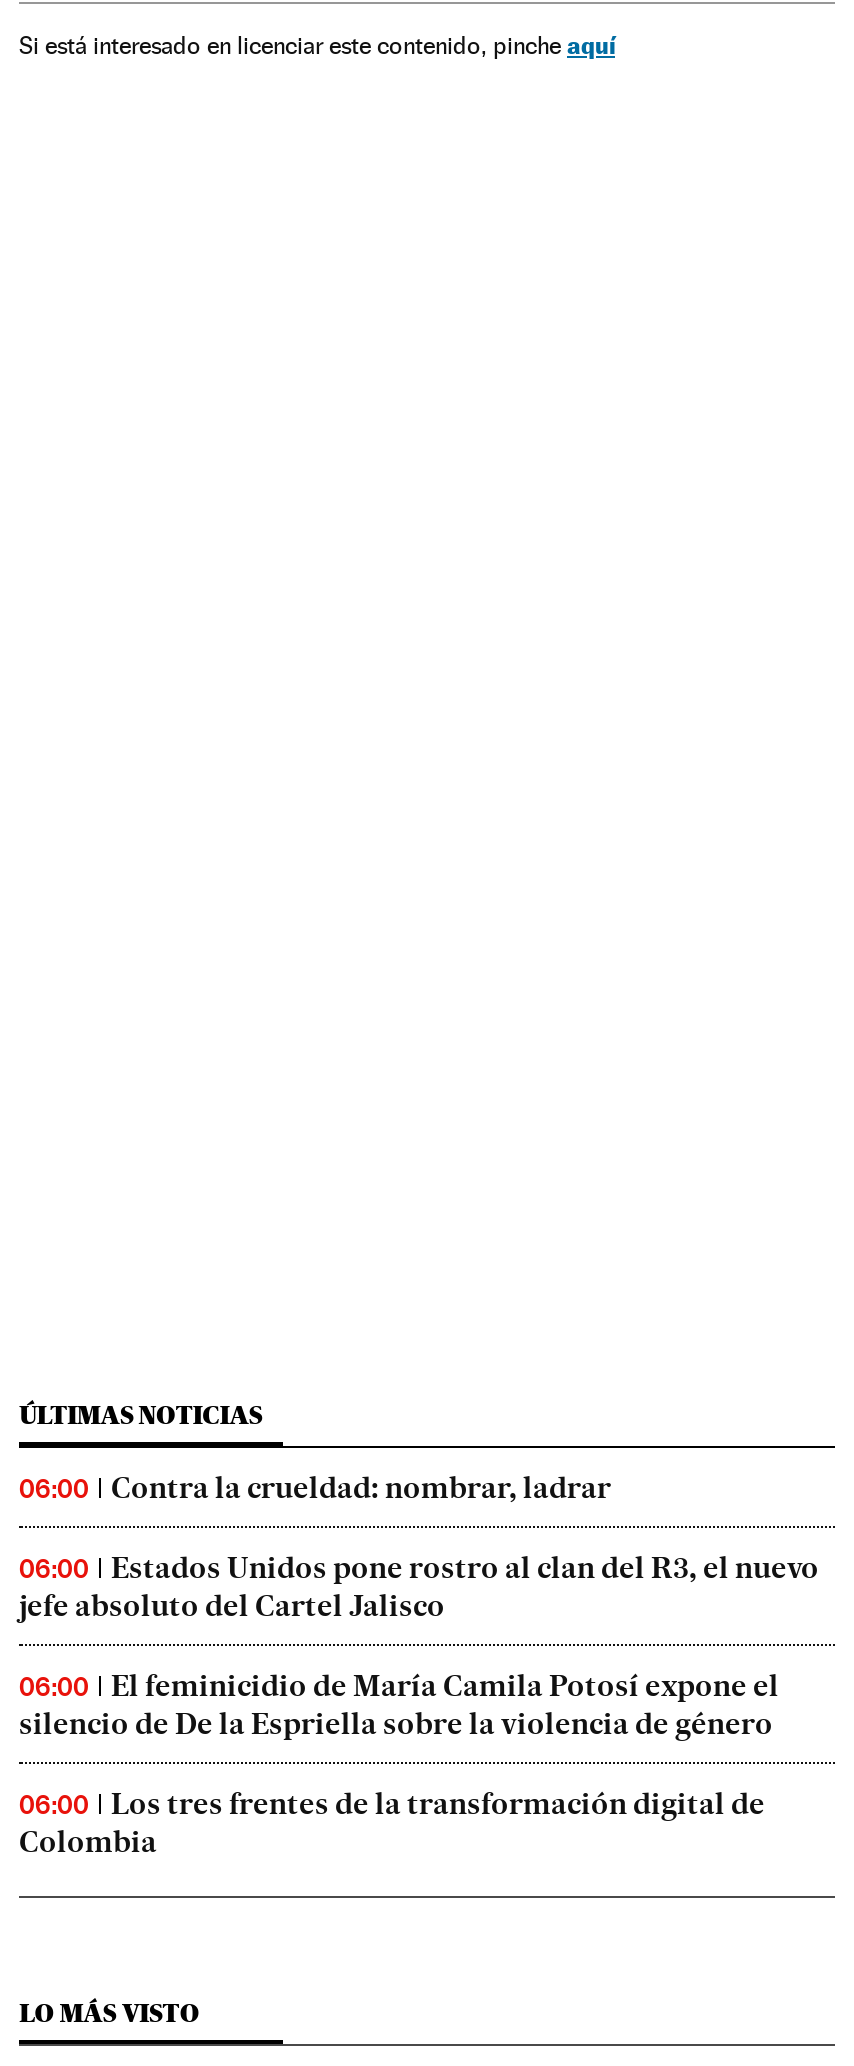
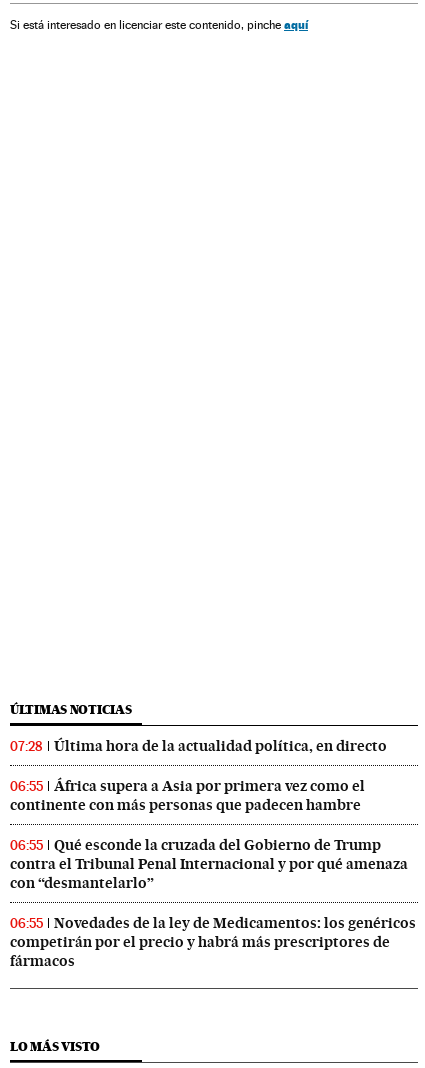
[19,1470,611,1506] 06:00 | Contra la crueldad: nombrar, ladrar -> [10,737,387,755] 07:28 | Última hora de la actualidad política, en directo
[19,1550,819,1624] 06:00 | Estados Unidos pone rostro al clan del R3, el nuevo | jefe absoluto del Cartel Jalisco -> [10,777,365,814] 06:55 | África supera a Asia por primera vez como el | continente con más personas que padecen hambre
[19,1668,779,1742] 06:00 | El feminicidio de María Camila Potosí expone el | silencio de De la Espriella sobre la violencia de género -> [10,836,408,892] 06:55 | Qué esconde la cruzada del Gobierno de Trump | contra el Tribunal Penal Internacional y por qué amenaza | con “desmantelarlo”
[19,1786,765,1860] 06:00 | Los tres frentes de la transformación digital de | Colombia -> [10,914,416,970] 06:55 | Novedades de la ley de Medicamentos: los genéricos | competirán por el precio y habrá más prescriptores de | fármacos

